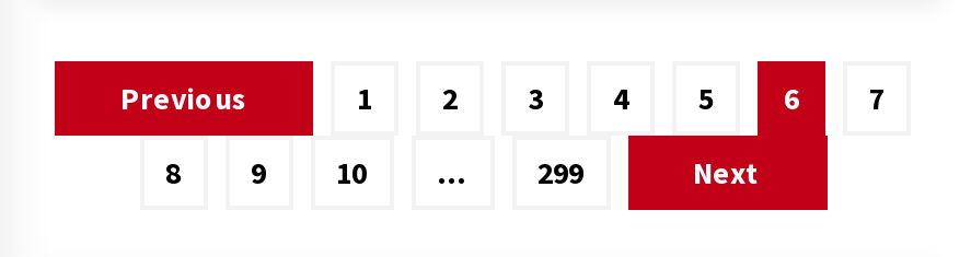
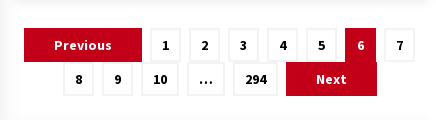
[537,153,583,192] 299 -> [244,70,265,88] 294

